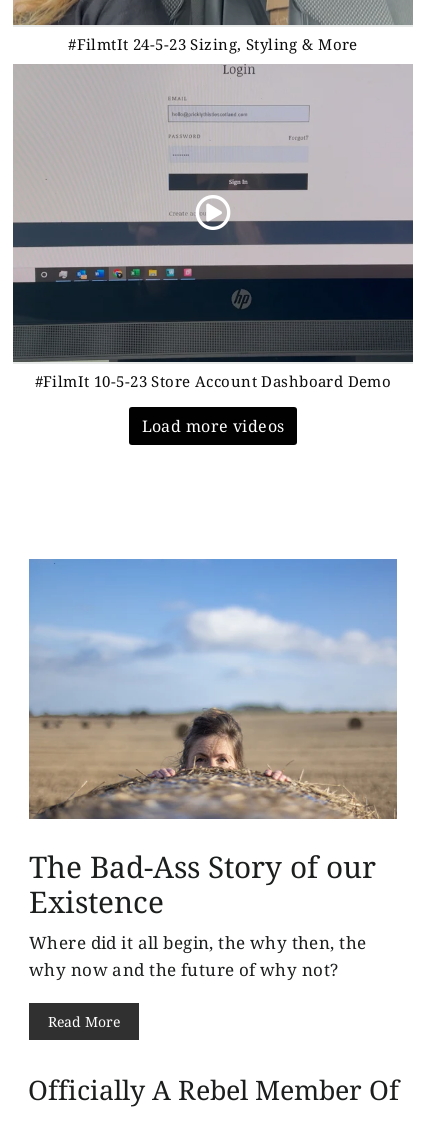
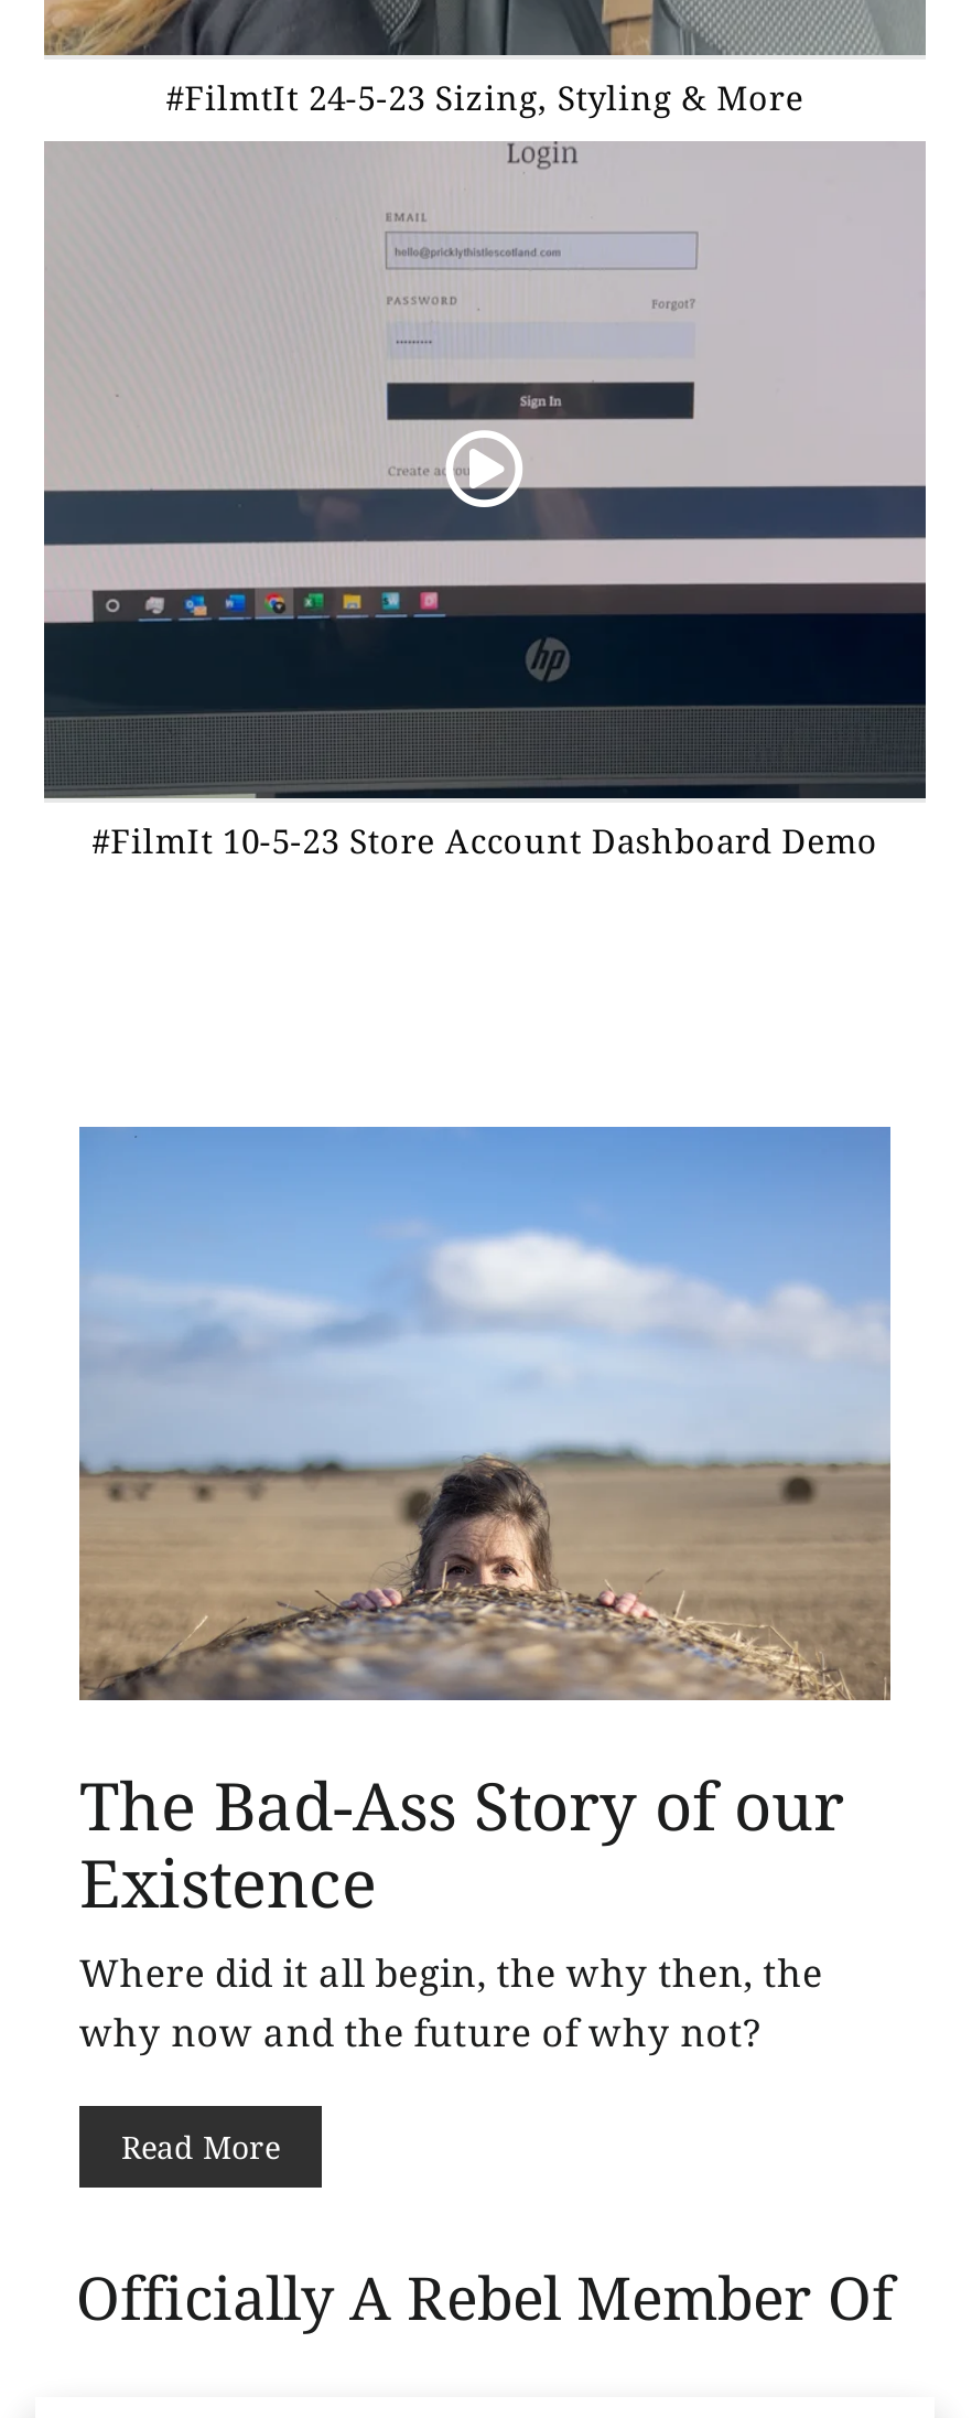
[142,415,284,437] Load more videos -> none

